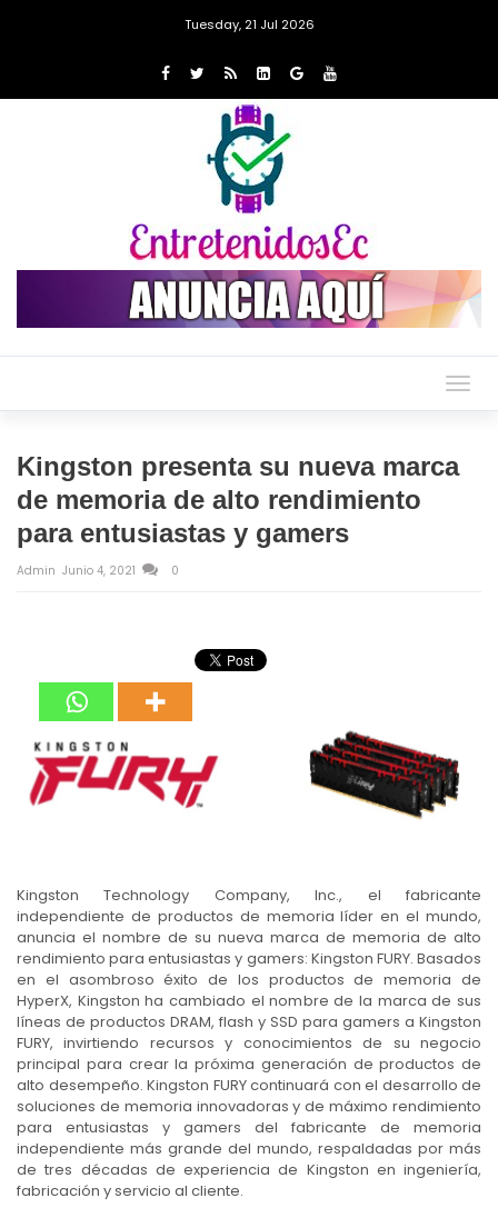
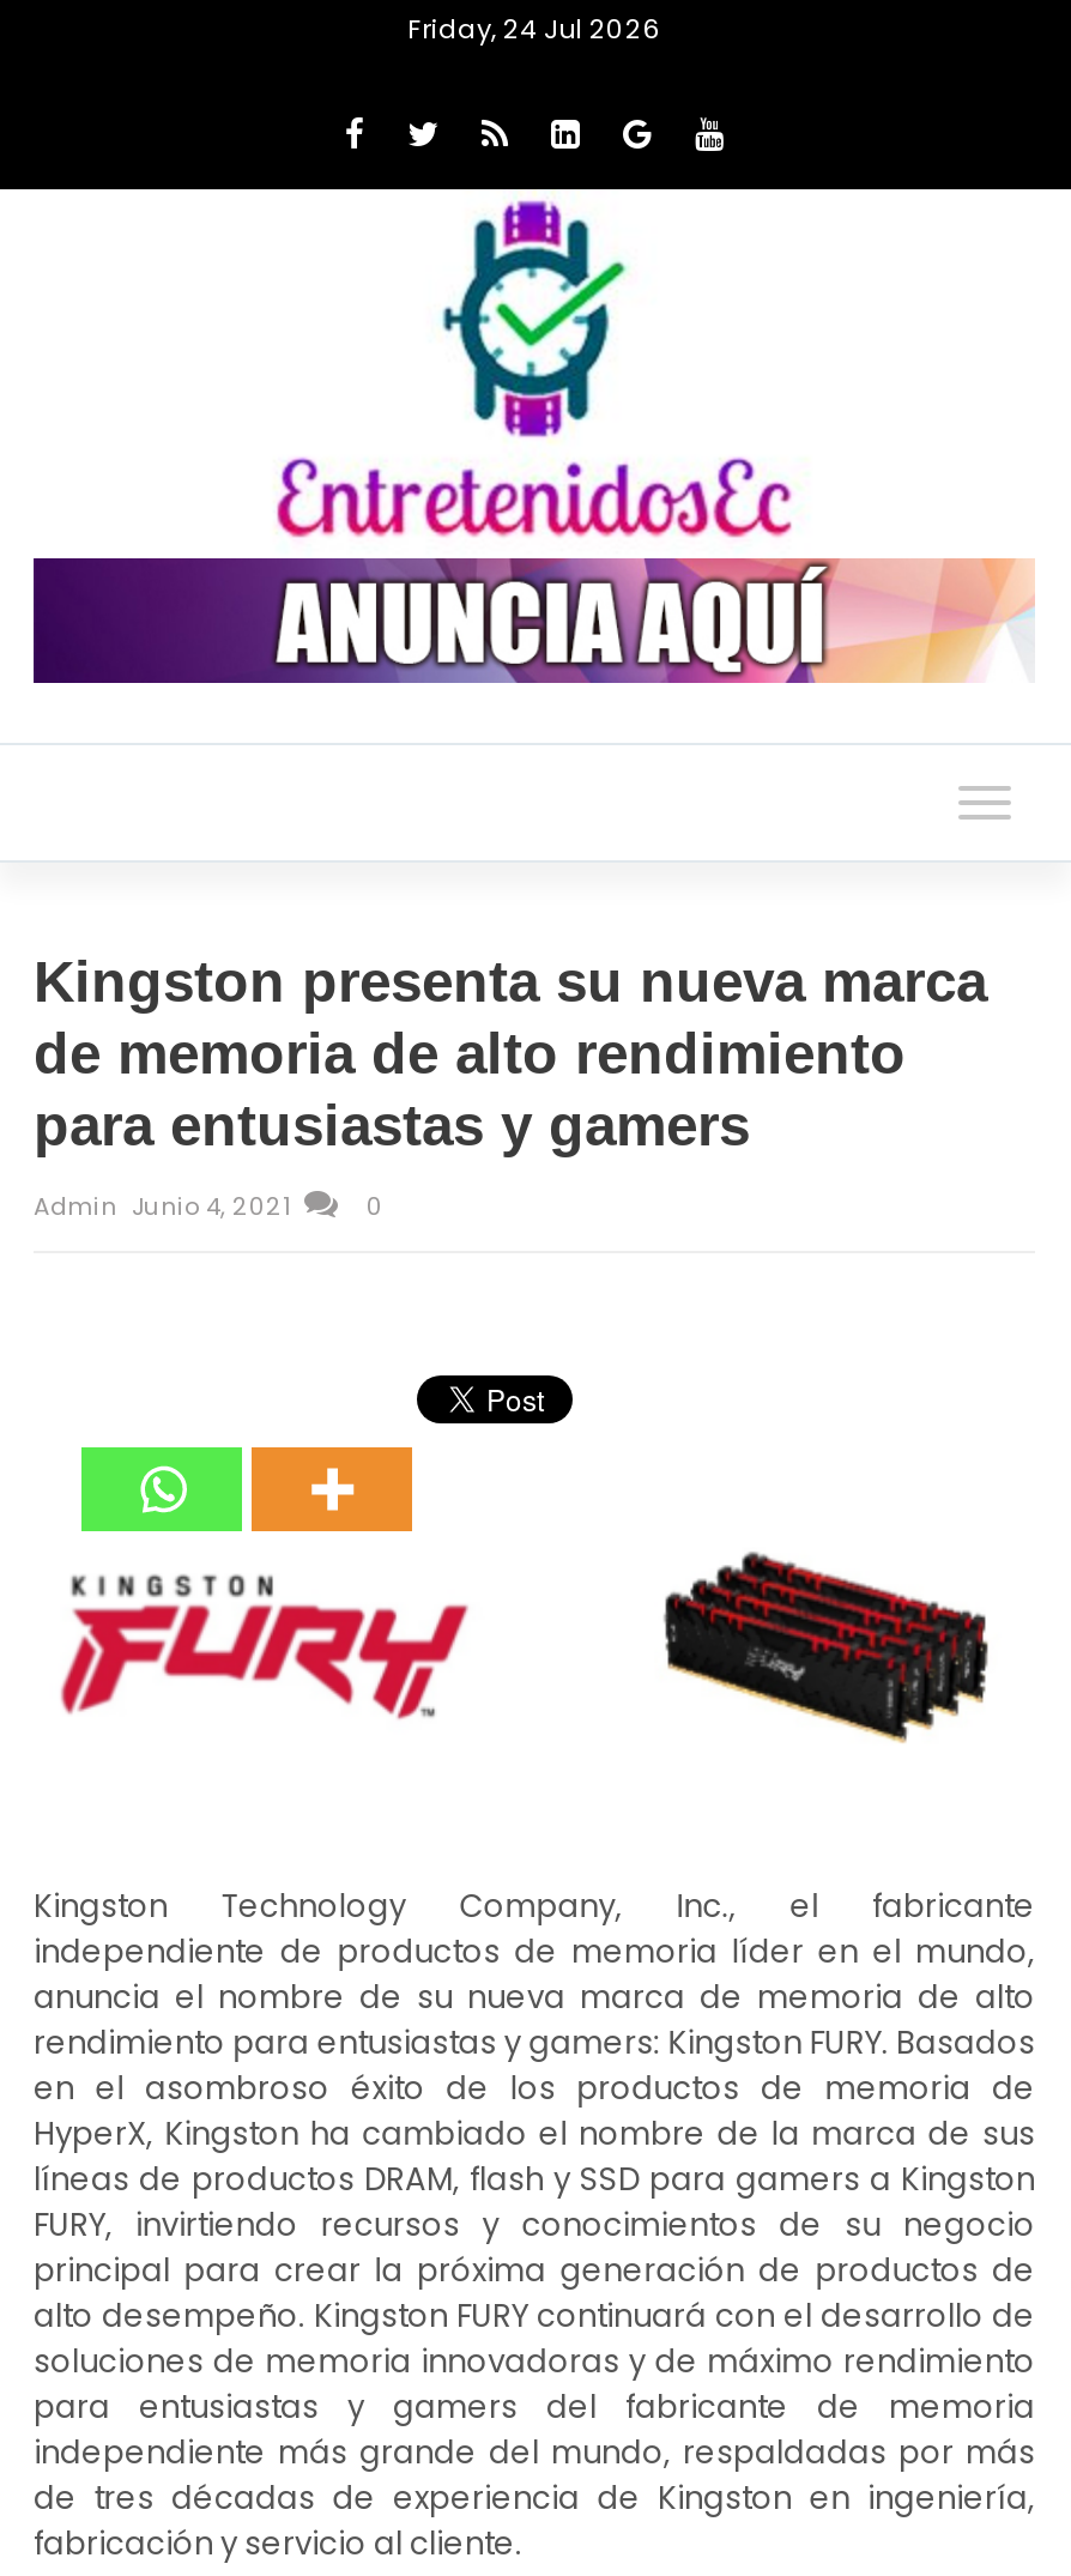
[184,16,314,33] Tuesday, 21 Jul 2026 -> [407,10,661,48] Friday, 24 Jul 2026

